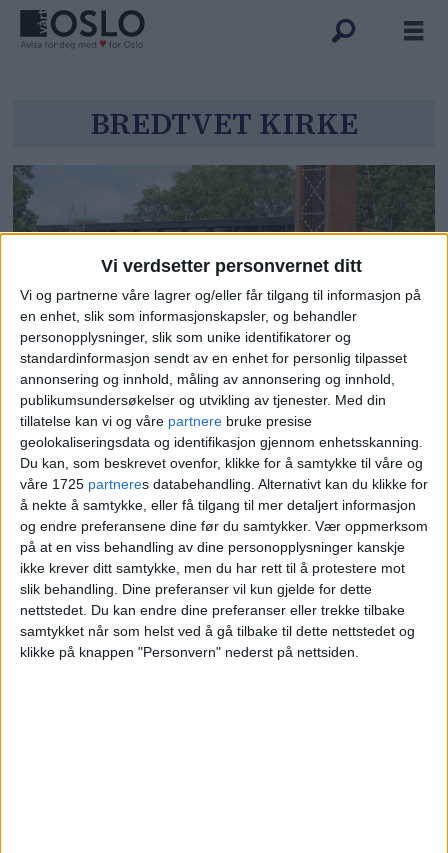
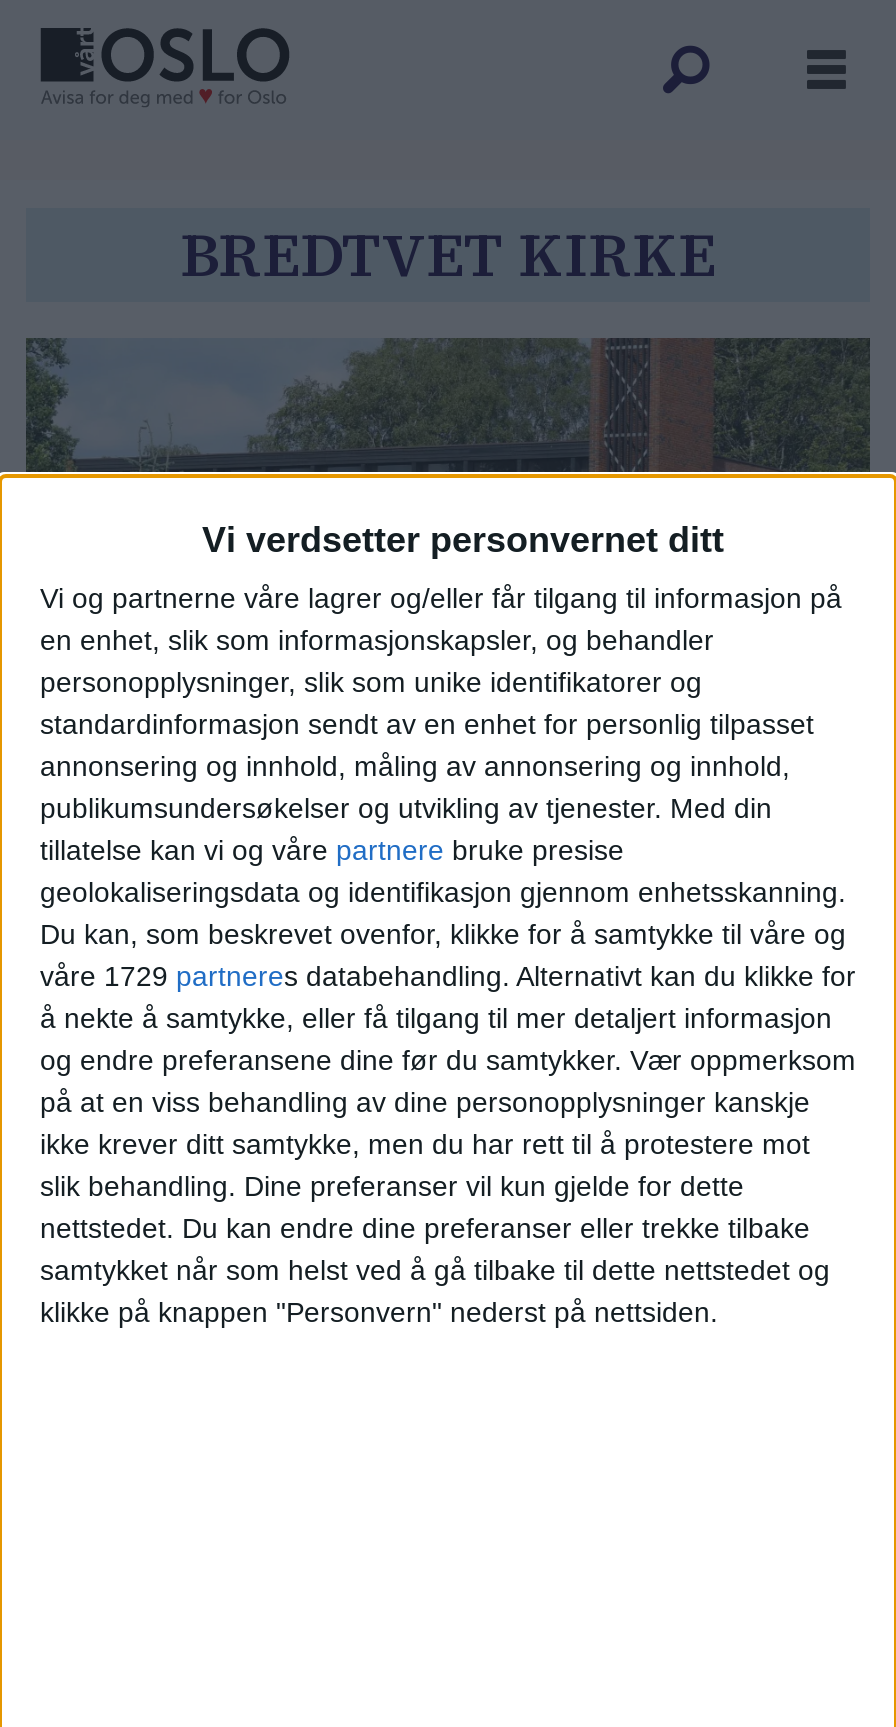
[20,475,428,491] våre 1725 partneres databehandling. Alternativt kan du klikke for -> [40,959,856,991] våre 1729 partneres databehandling. Alternativt kan du klikke for

